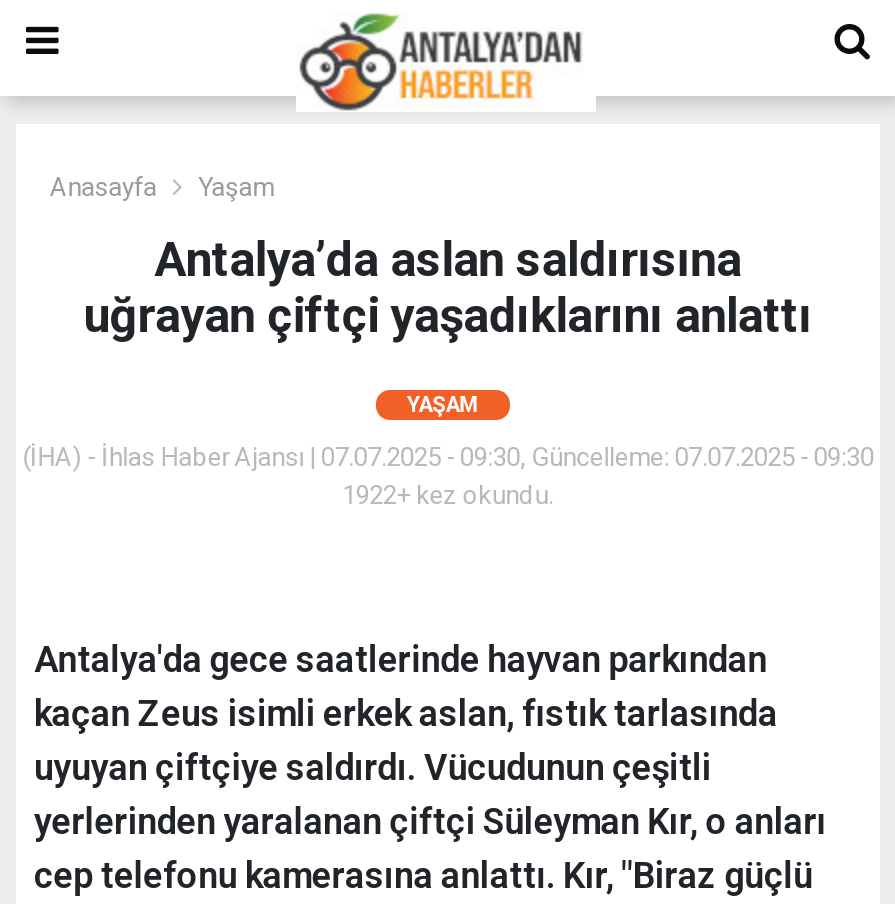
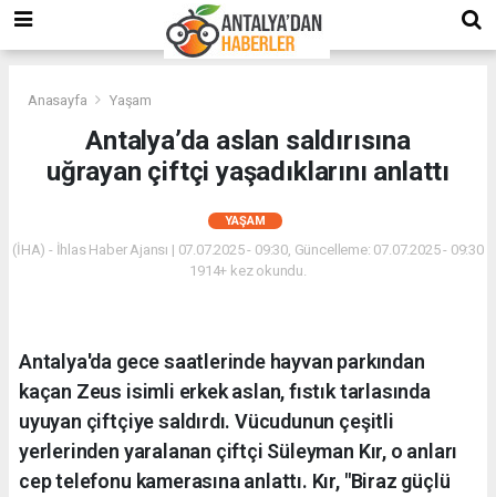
[342,480,554,510] 1922+ kez okundu. -> [189,262,307,279] 1914+ kez okundu.

